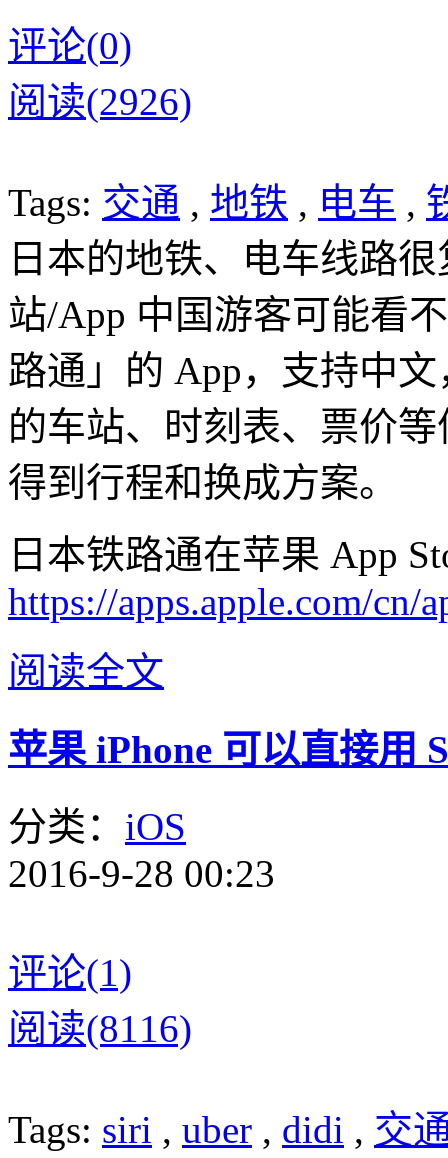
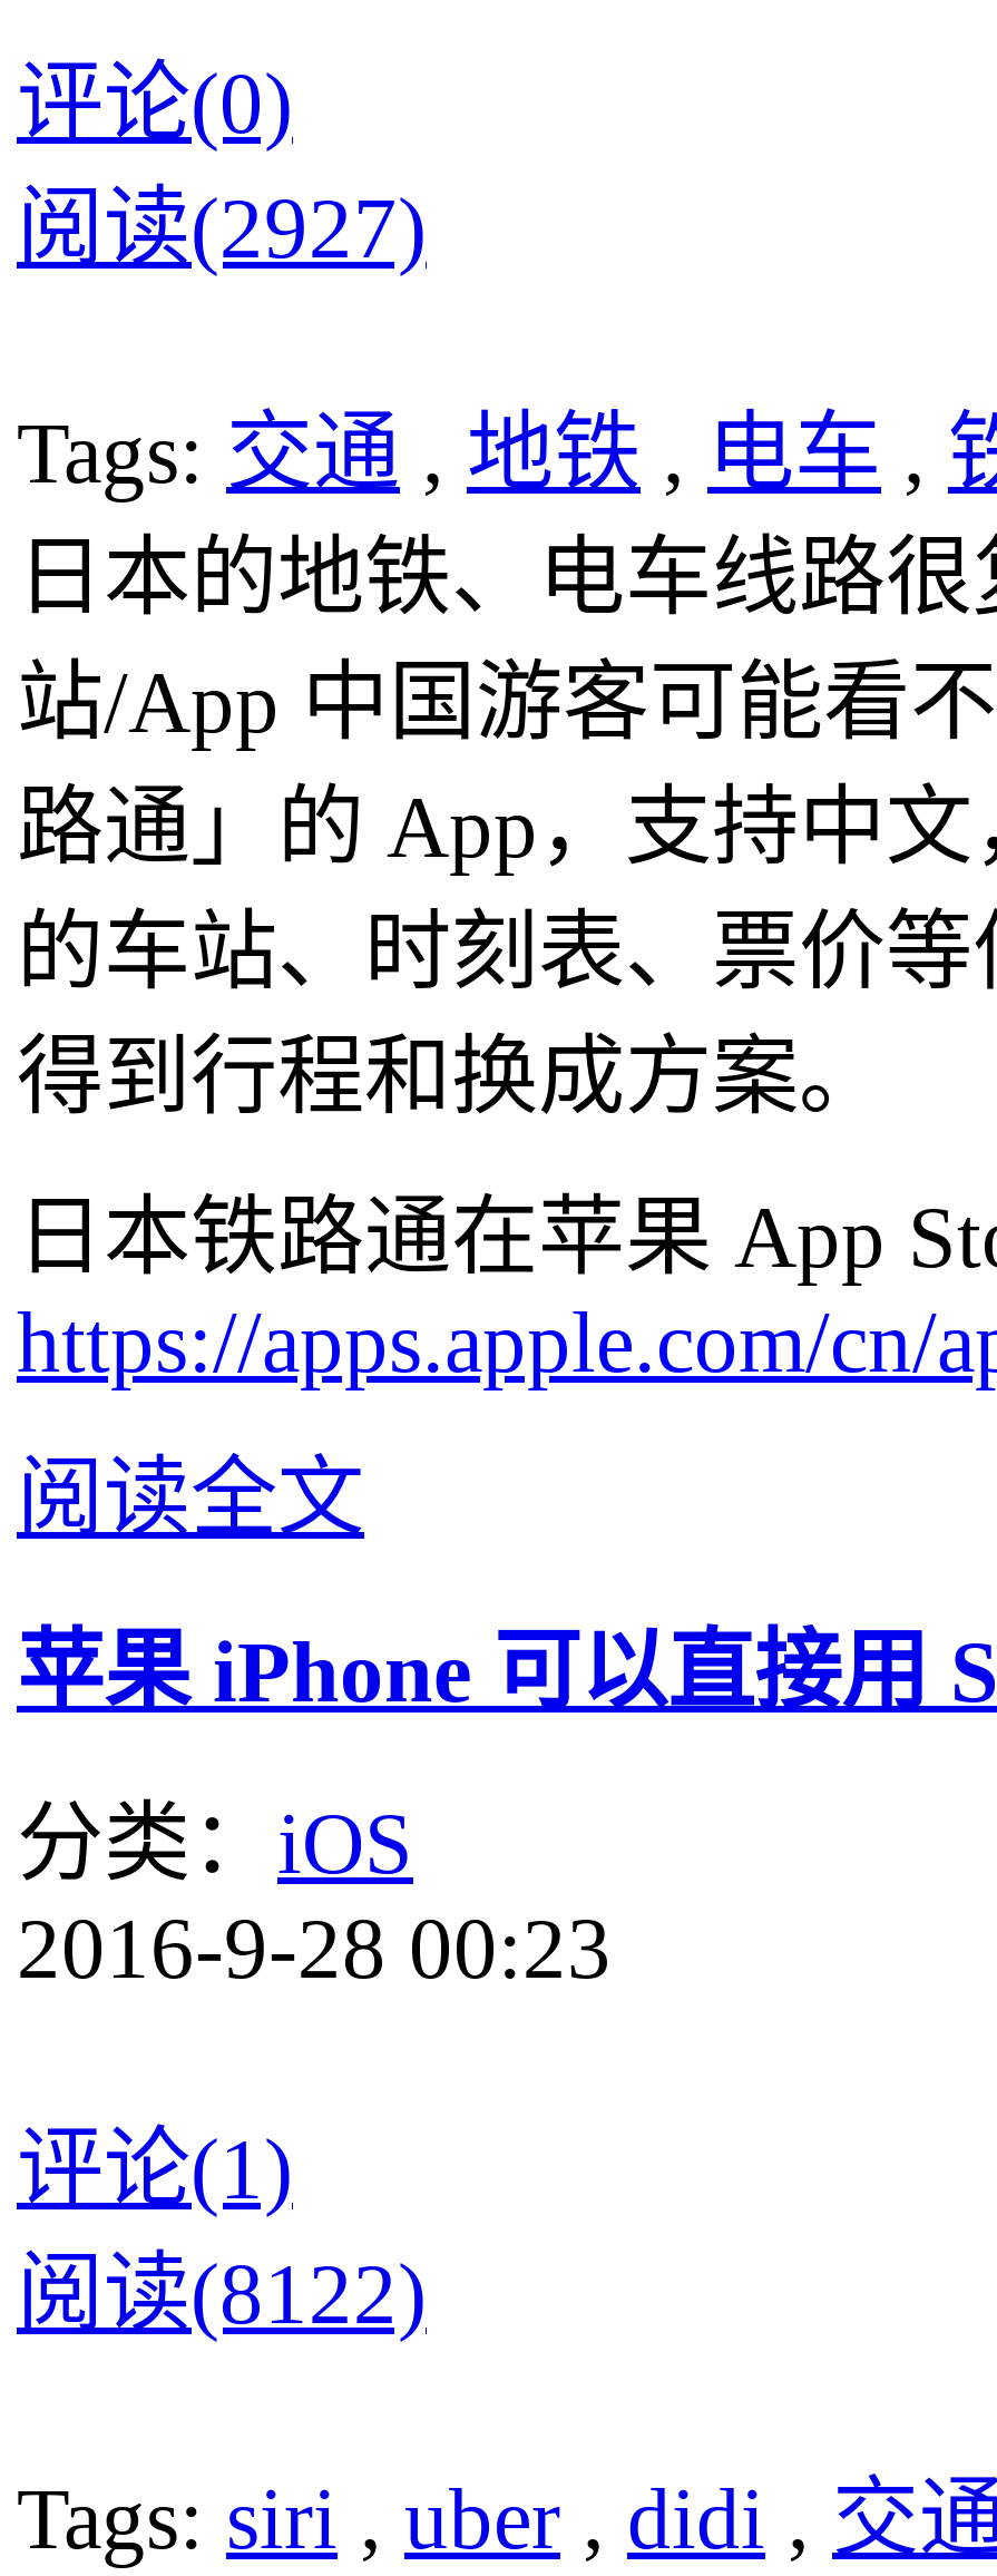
[8,80,192,123] 阅读(2926) -> [17,180,427,276] 阅读(2927)
[8,1007,192,1050] 阅读(8116) -> [17,2245,427,2341] 阅读(8122)

